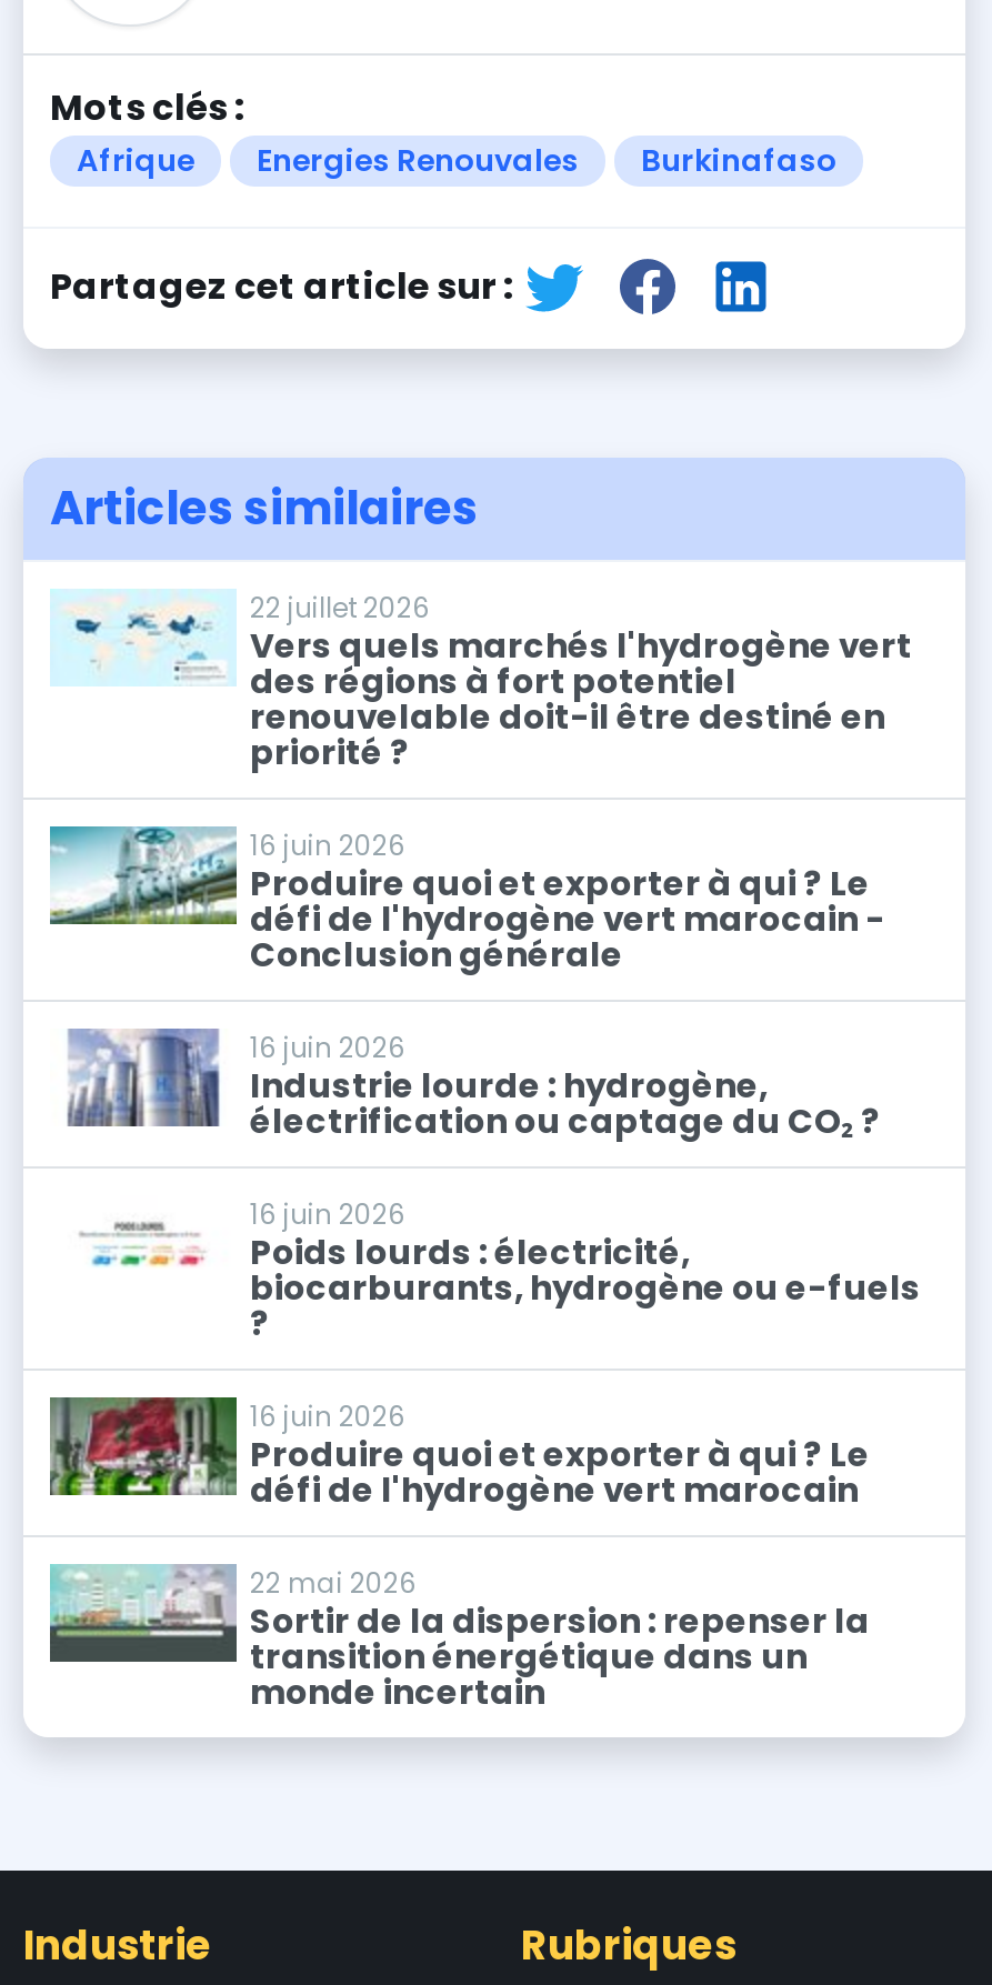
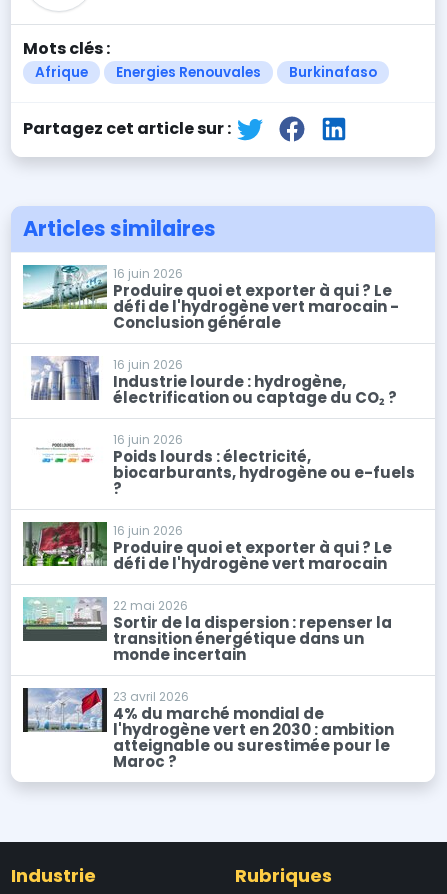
[54,589,912,775] [image] | 22 juillet 2026 | Vers quels marchés l'hydrogène vert | des régions à fort potentiel | renouvelable doit-il être destiné en | priorité ? -> none
moved [48,822,921,1715] -> [22,263,415,665]: [image] | 16 juin 2026 | Produire quoi et exporter à qui ? Le | ... | transition énergétique dans un | monde incertain
none -> [22,687,394,772] [image] | 23 avril 2026 | 4% du marché mondial de | l'hydrogène vert en 2030 : ambition | atteignable ou surestimée pour le | Maroc ?

